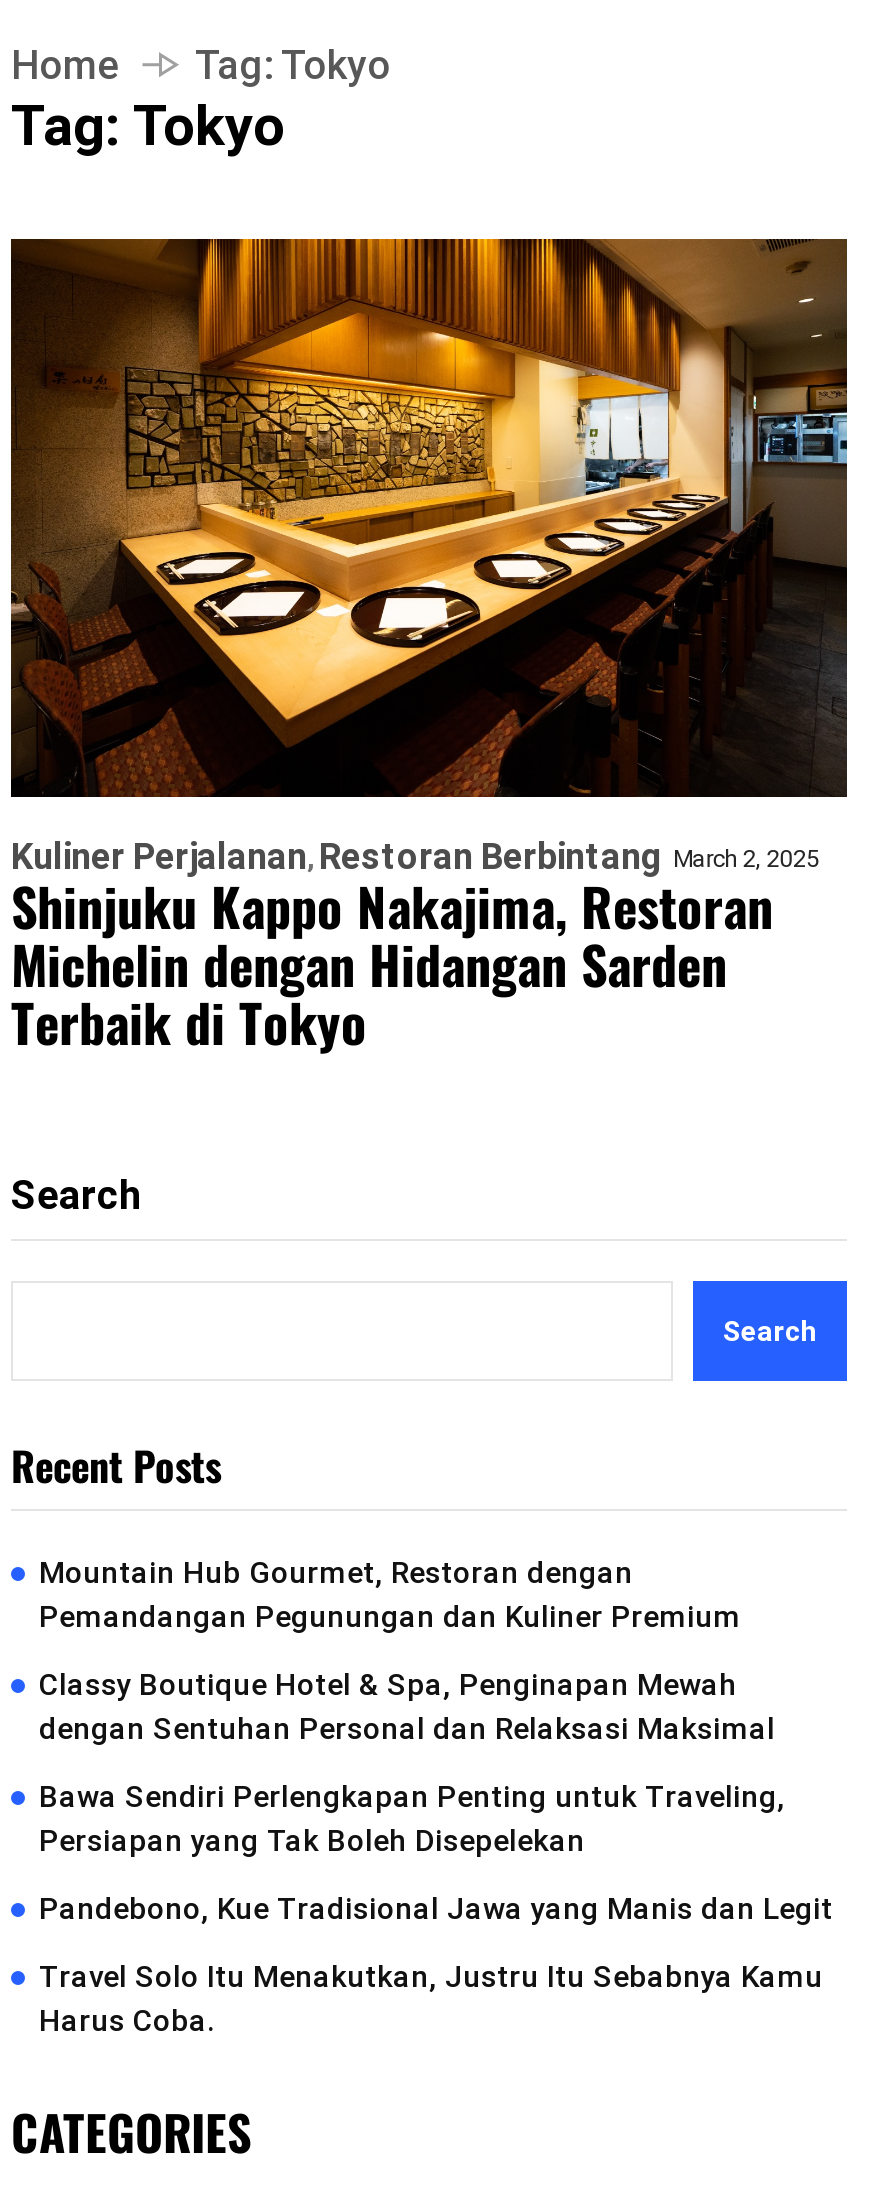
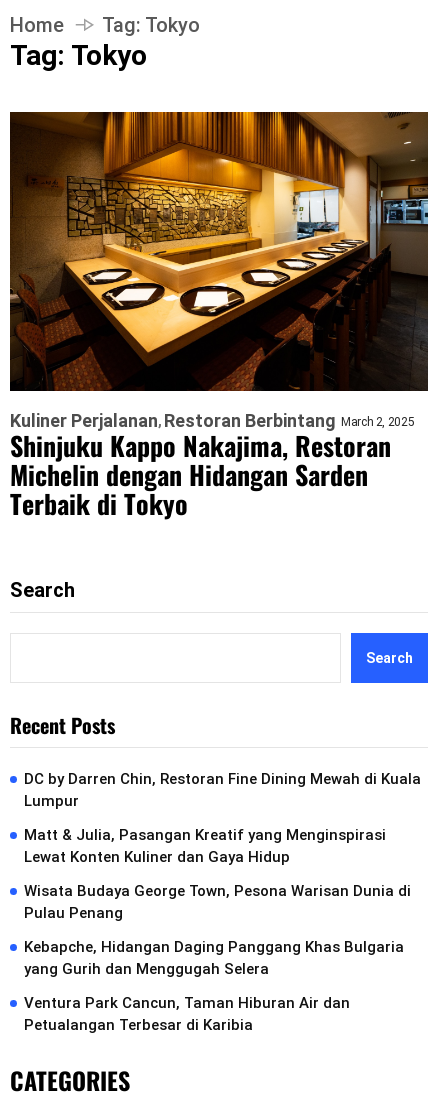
[39,1554,741,1634] Mountain Hub Gourmet, Restoran dengan | Pemandangan Pegunungan dan Kuliner Premium -> [24,770,421,810] DC by Darren Chin, Restoran Fine Dining Mewah di Kuala | Lumpur
[39,1666,775,1746] Classy Boutique Hotel & Spa, Penginapan Mewah | dengan Sentuhan Personal dan Relaksasi Maksimal -> [24,826,386,866] Matt & Julia, Pasangan Kreatif yang Menginspirasi | Lewat Konten Kuliner dan Gaya Hidup
[39,1778,785,1858] Bawa Sendiri Perlengkapan Penting untuk Traveling, | Persiapan yang Tak Boleh Disepelekan -> [24,882,411,922] Wisata Budaya George Town, Pesona Warisan Dunia di | Pulau Penang
[39,1890,833,1926] Pandebono, Kue Tradisional Jawa yang Manis dan Legit -> [24,938,404,978] Kebapche, Hidangan Daging Panggang Khas Bulgaria | yang Gurih dan Menggugah Selera
[39,1958,823,2038] Travel Solo Itu Menakutkan, Justru Itu Sebabnya Kamu | Harus Coba. -> [24,994,350,1034] Ventura Park Cancun, Taman Hiburan Air dan | Petualangan Terbesar di Karibia

